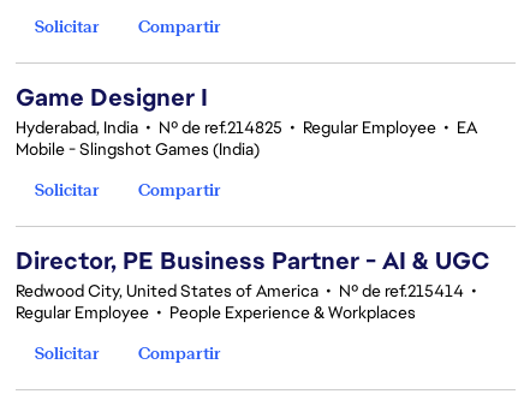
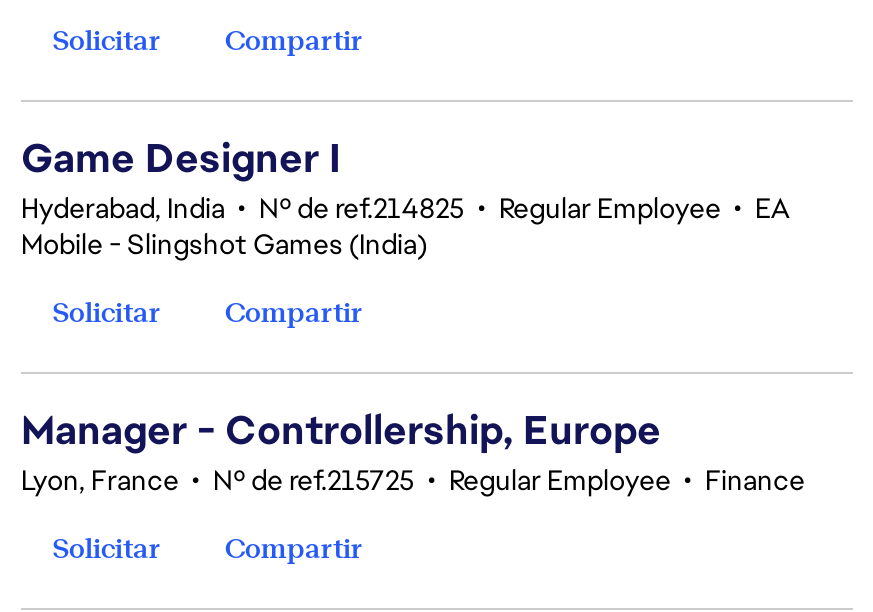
[16,245,490,323] Director, PE Business Partner - AI & UGC | Redwood City, United States of America • Nº de ref.215414 • | Regular Employee • People Experience & Workplaces -> [21,404,805,498] Manager - Controllership, Europe | Lyon, France • Nº de ref.215725 • Regular Employee • Finance

